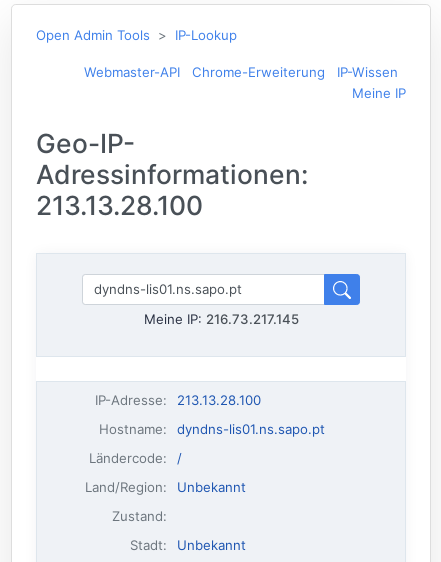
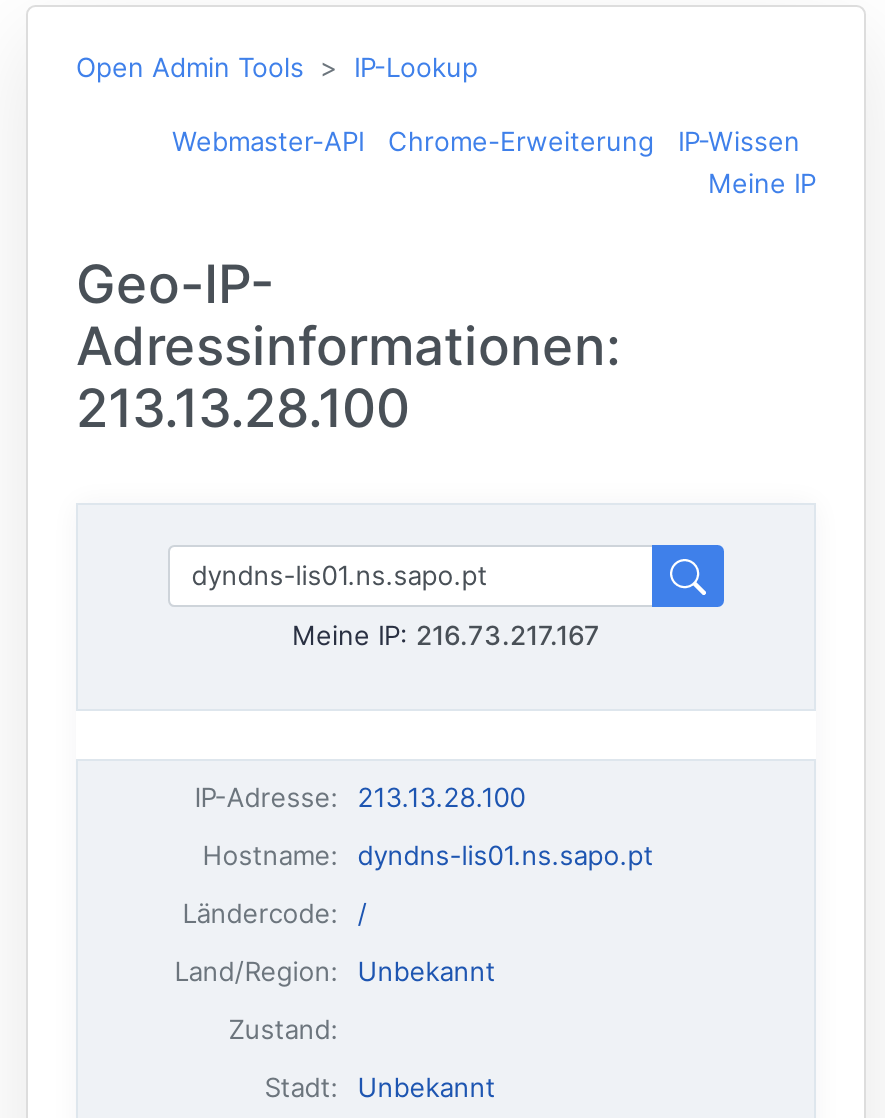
[143,311,298,327] Meine IP: 216.73.217.145 -> [292,619,600,651] Meine IP: 216.73.217.167

